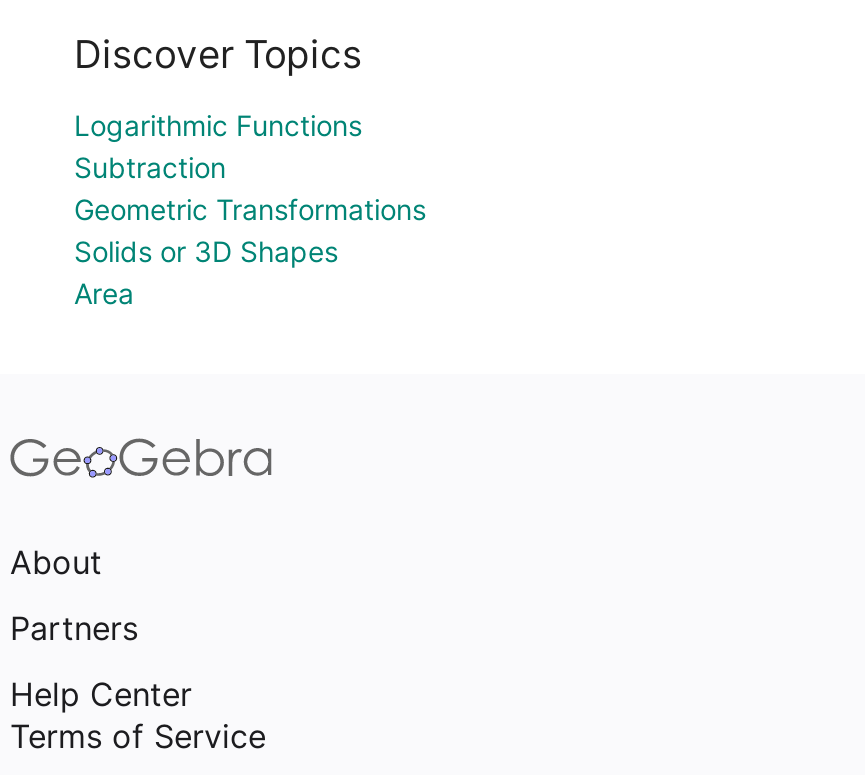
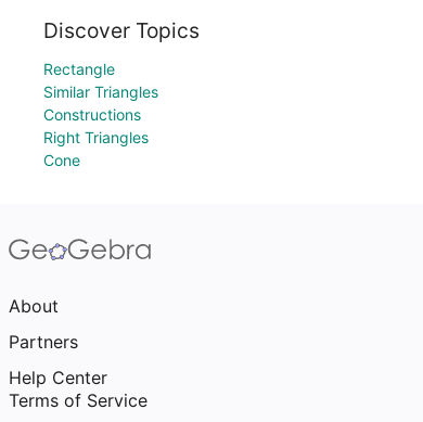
[74,108,426,310] Logarithmic Functions | Subtraction | Geometric Transformations | Solids or 3D Shapes | Area -> [43,60,158,169] Rectangle | Similar Triangles | Constructions | Right Triangles | Cone

